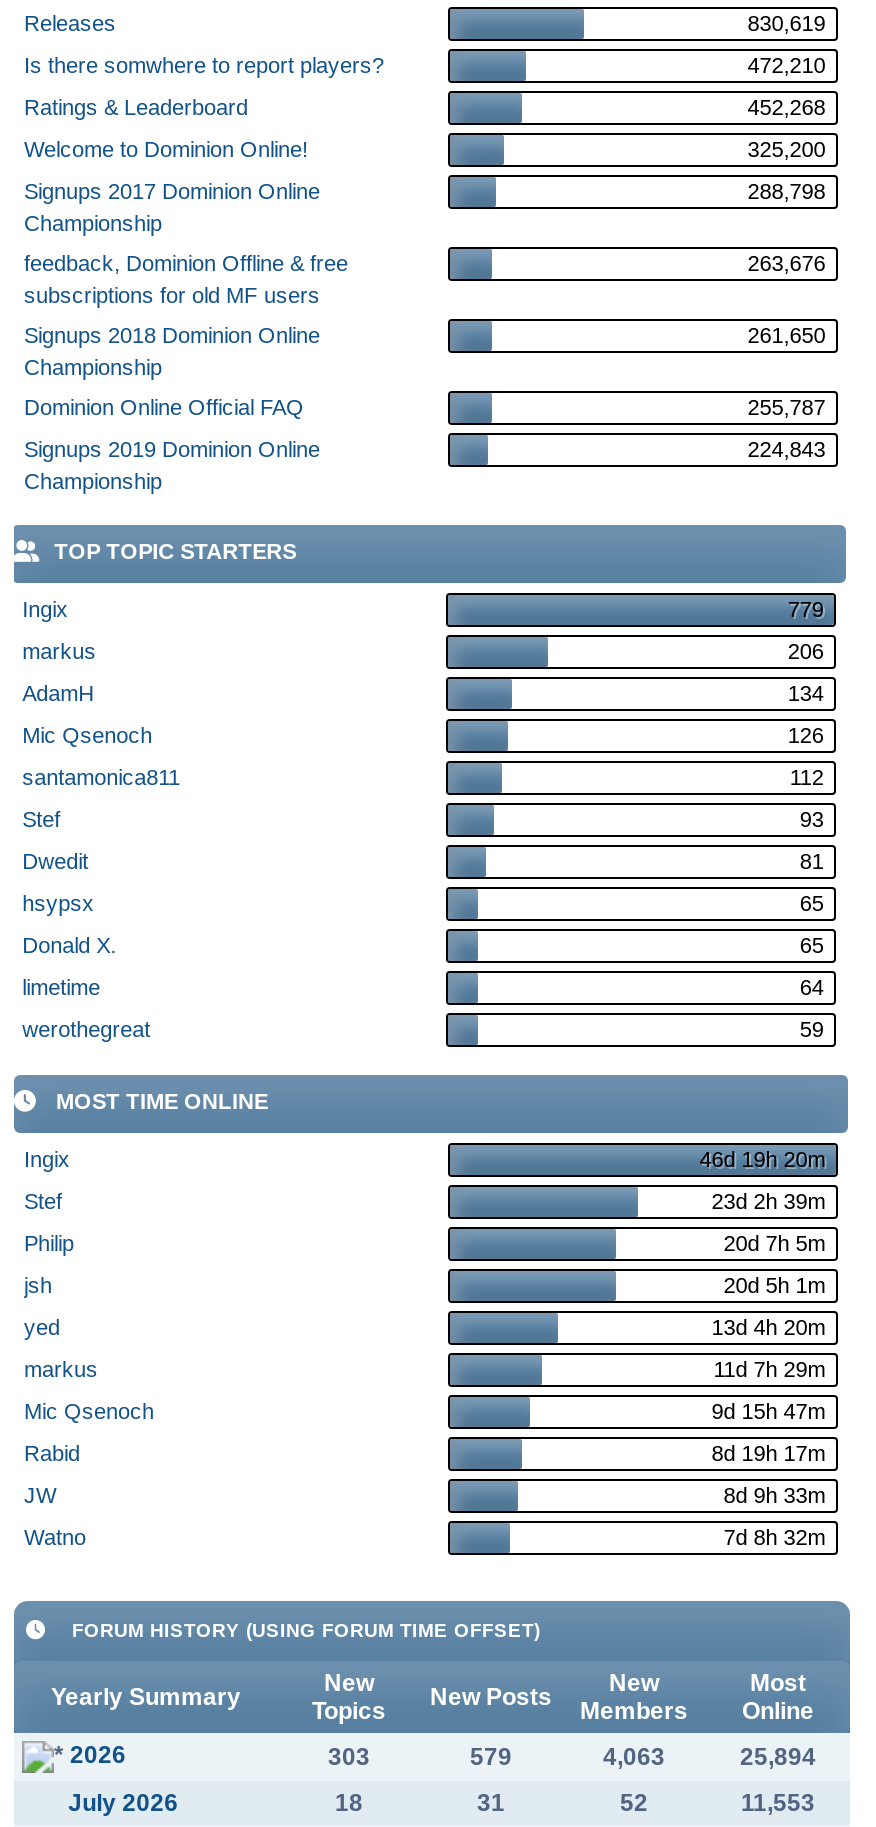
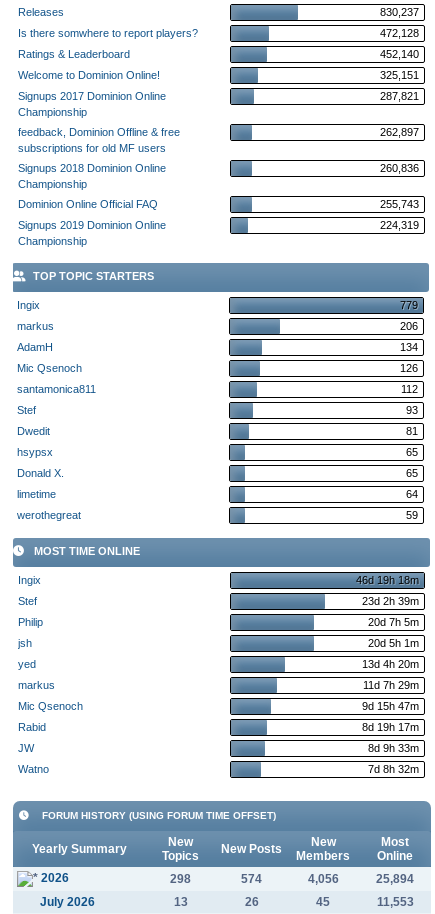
[747,11,825,35] 830,619 -> [380,6,419,18] 830,237
[747,53,825,77] 472,210 -> [380,27,419,39] 472,128
[747,95,825,119] 452,268 -> [380,48,419,60] 452,140
[747,137,825,161] 325,200 -> [380,69,419,81] 325,151
[747,179,825,203] 288,798 -> [380,90,419,102] 287,821
[747,251,825,275] 263,676 -> [380,126,419,138] 262,897
[747,323,825,347] 261,650 -> [380,162,419,174] 260,836
[747,395,825,419] 255,787 -> [380,198,419,210] 255,743
[747,437,825,461] 224,843 -> [380,219,419,231] 224,319
[699,1147,825,1171] 46d 19h 20m -> [356,574,419,586] 46d 19h 18m
[328,1743,370,1771] 303 -> [170,872,191,886] 298
[470,1743,512,1771] 579 -> [241,872,262,886] 574
[603,1743,665,1771] 4,063 -> [307,872,338,886] 4,056
[335,1789,363,1817] 18 -> [173,895,187,909] 13
[477,1789,505,1817] 31 -> [244,895,258,909] 26
[620,1789,648,1817] 52 -> [316,895,330,909] 45

